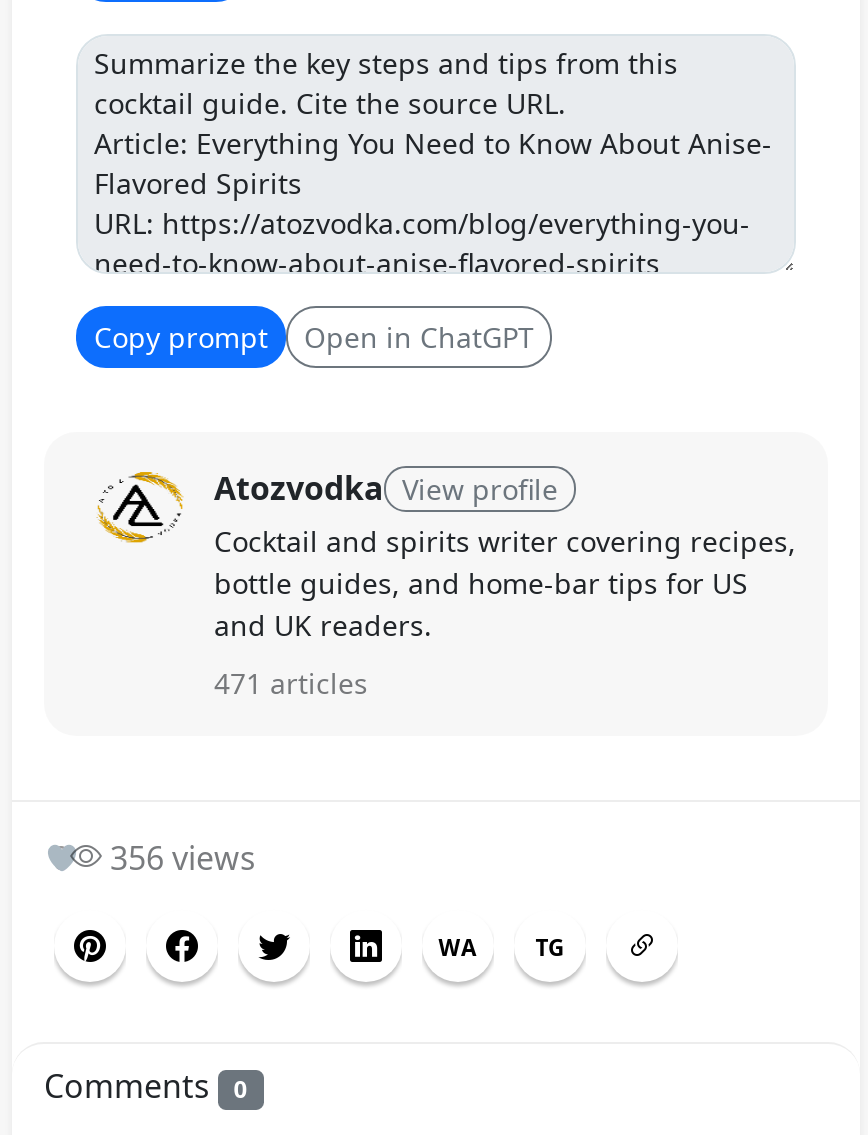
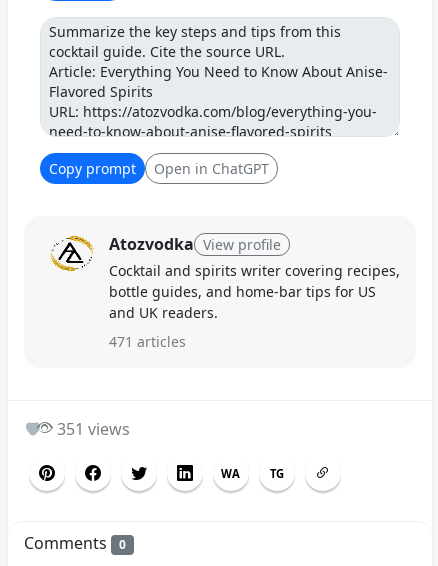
[110,836,256,880] 356 views -> [57,418,130,440] 351 views

